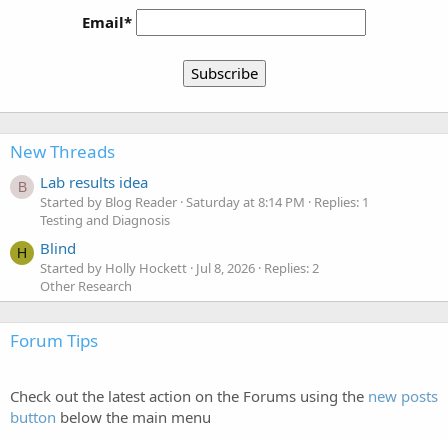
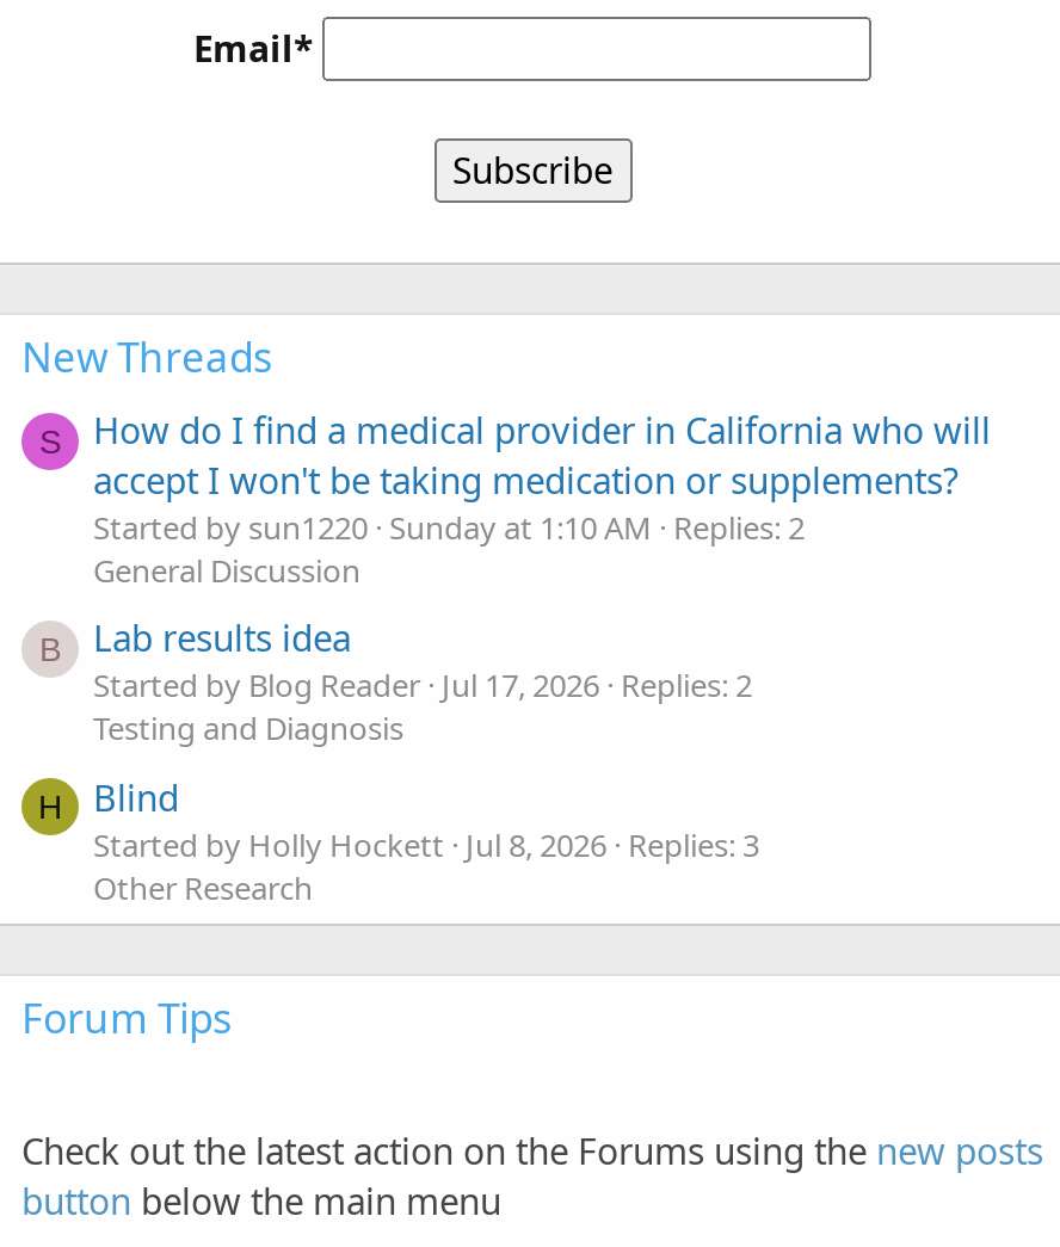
none -> [39,406,991,592] S | How do I find a medical provider in California who will | accept I won't be taking medication or supplements? | Started by sun1220 Sunday at 1:10 AM Replies: 2 | General Discussion
[40,193,369,211] Started by Blog Reader Saturday at 8:14 PM Replies: 1 -> [93,664,752,707] Started by Blog Reader Jul 17, 2026 Replies: 2
[40,259,319,277] Started by Holly Hockett Jul 8, 2026 Replies: 2 -> [93,823,759,866] Started by Holly Hockett Jul 8, 2026 Replies: 3

